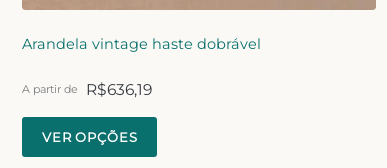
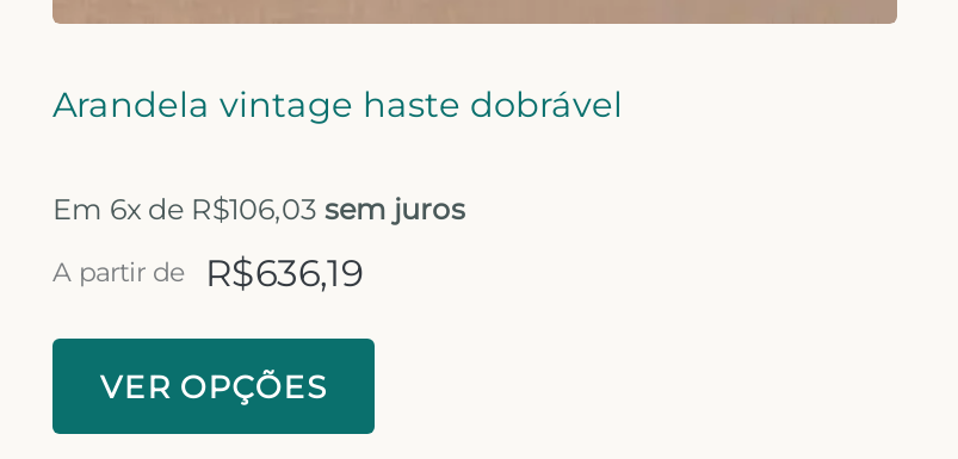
none -> [52,190,465,226] Em 6x de R$106,03 sem juros

